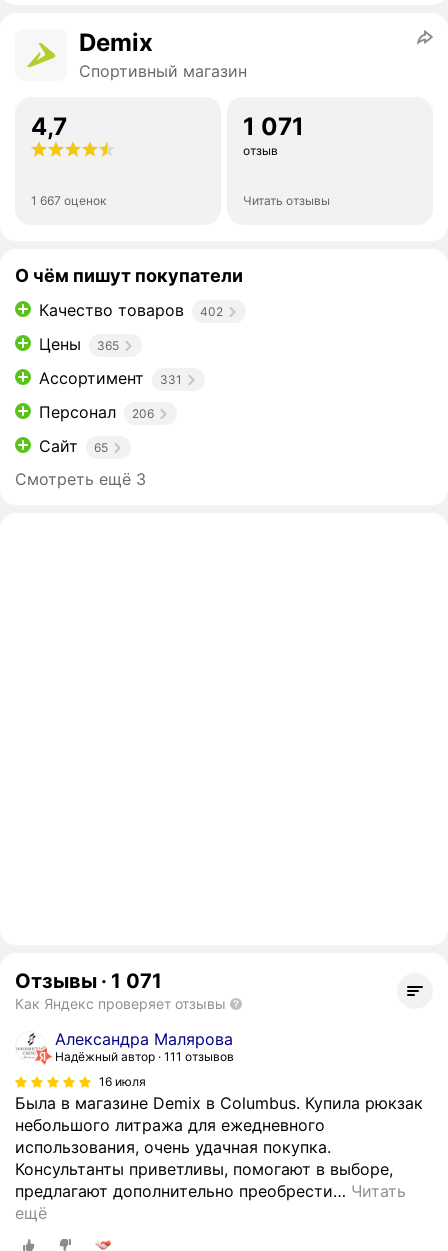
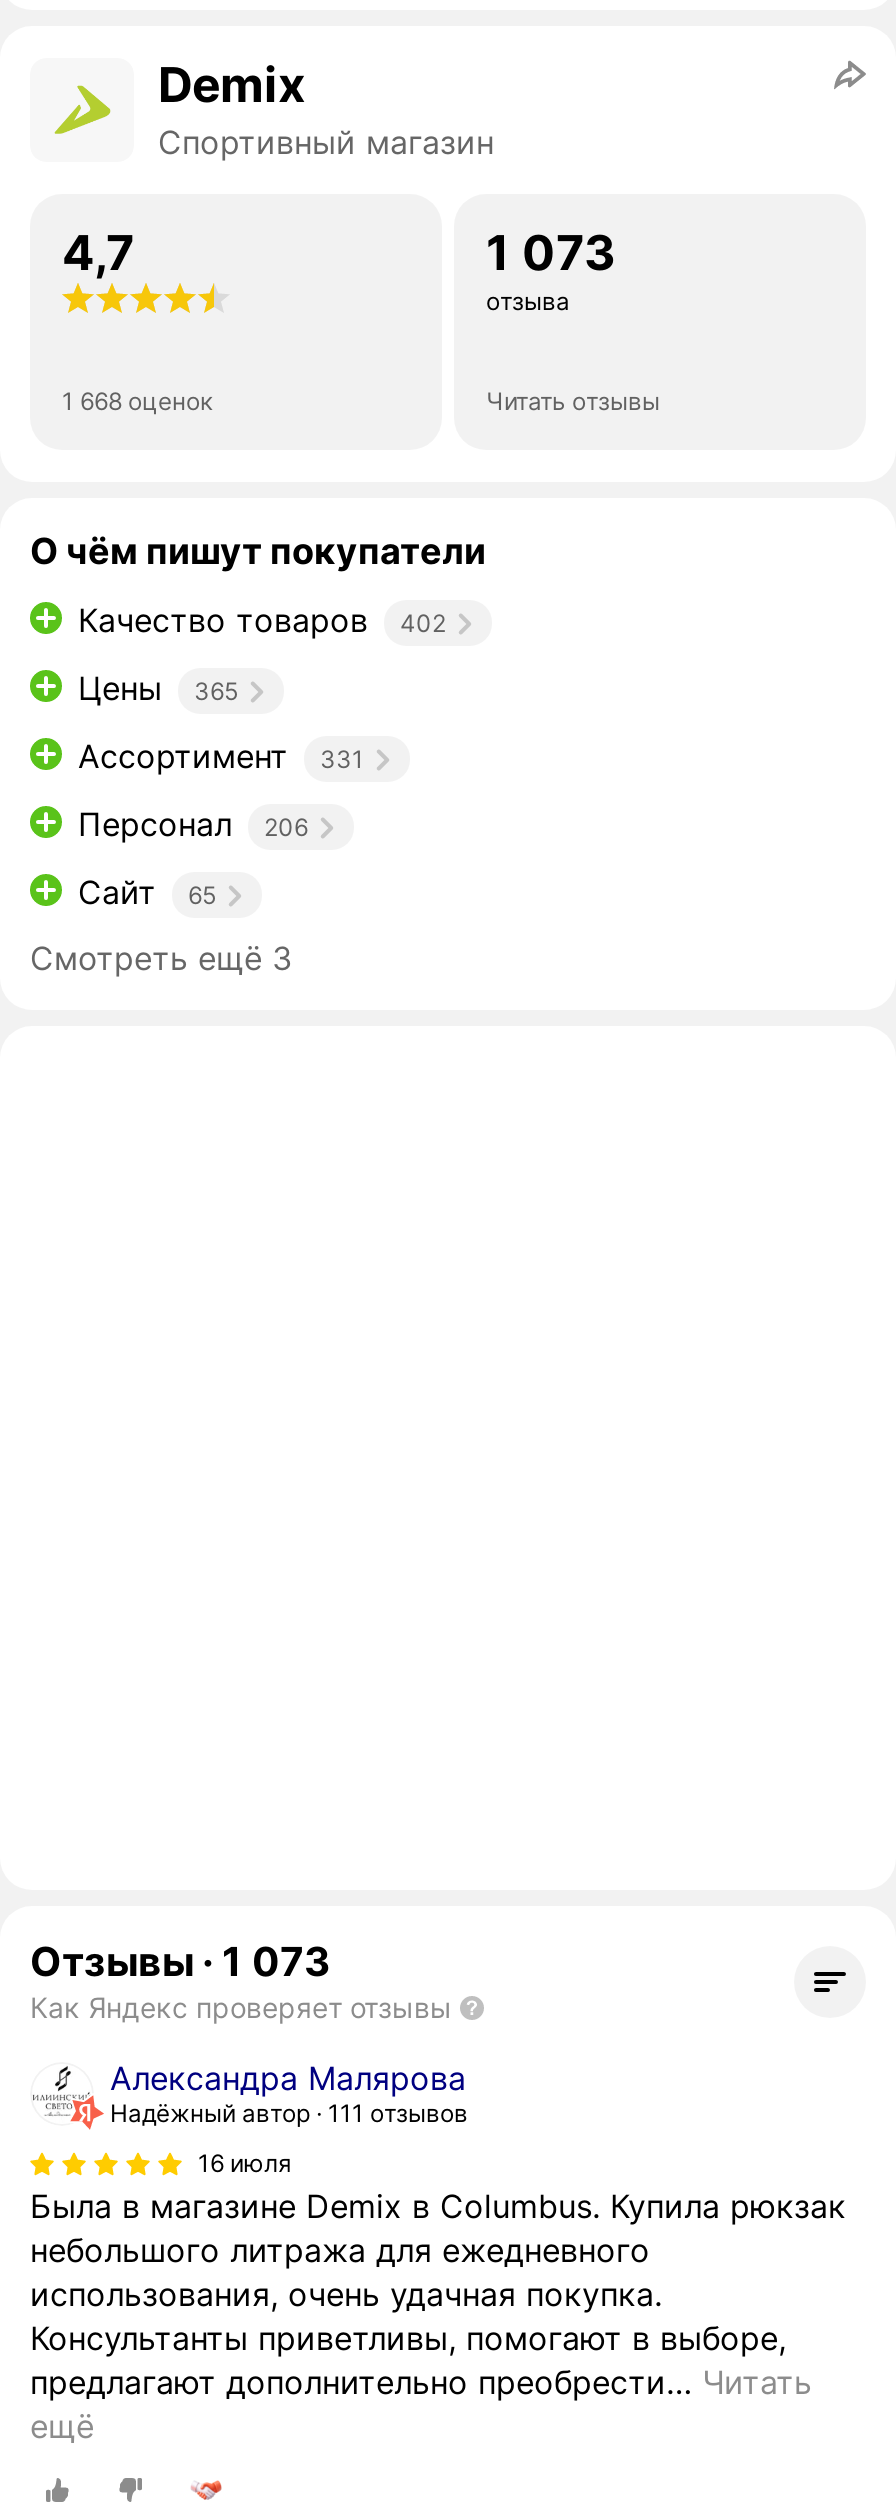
[243,112,304,158] 1 071 | отзыв -> [486,224,616,316] 1 073 | отзыва
[31,193,106,208] 1 667 оценок -> [62,386,212,416] 1 668 оценок
[15,969,162,993] Отзывы · 1 071 -> [30,1938,330,1986] Отзывы · 1 073

